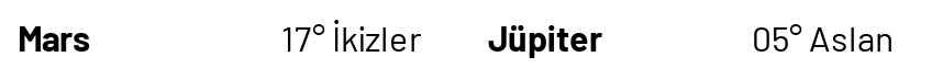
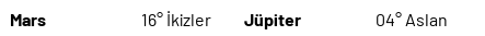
[281,15,602,57] 17° İkizler Jüpiter -> [141,8,301,29] 16° İkizler Jüpiter
[752,15,895,57] 05° Aslan -> [376,8,448,29] 04° Aslan

